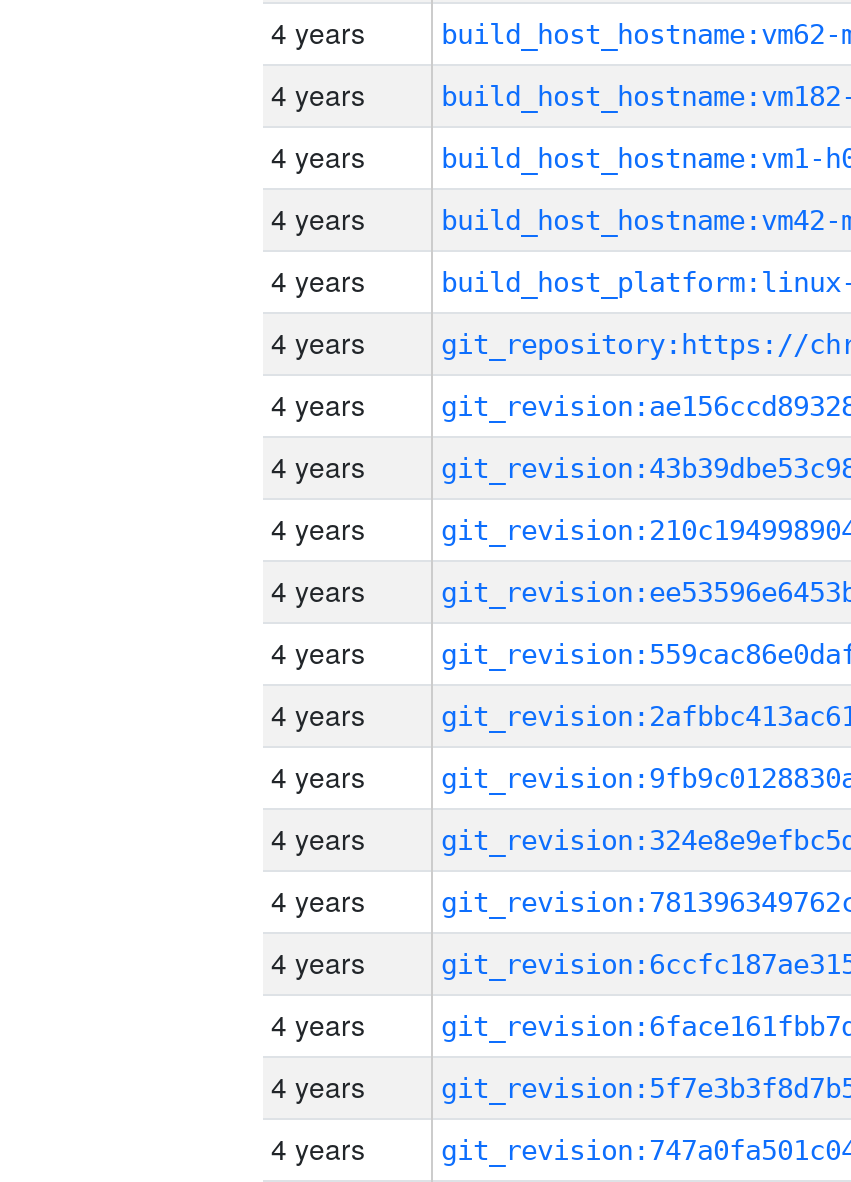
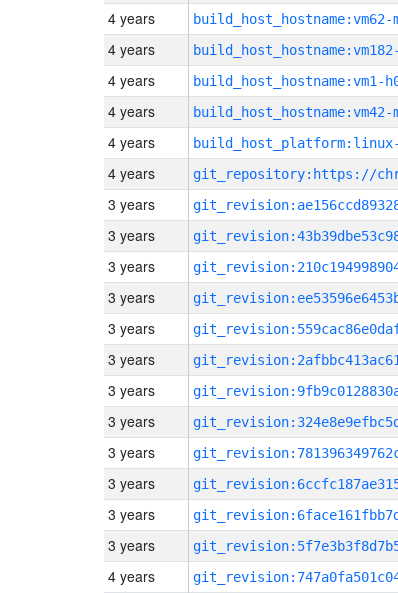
[271,384,365,424] 4 years -> [108,194,155,214] 3 years
[271,446,365,486] 4 years -> [108,225,155,245] 3 years
[271,508,365,548] 4 years -> [108,256,155,276] 3 years
[271,570,365,610] 4 years -> [108,287,155,307] 3 years
[271,632,365,672] 4 years -> [108,318,155,338] 3 years
[271,694,365,734] 4 years -> [108,349,155,369] 3 years
[271,756,365,796] 4 years -> [108,380,155,400] 3 years
[271,818,365,858] 4 years -> [108,411,155,431] 3 years
[271,880,365,920] 4 years -> [108,442,155,462] 3 years
[271,942,365,982] 4 years -> [108,473,155,493] 3 years
[271,1004,365,1044] 4 years -> [108,504,155,524] 3 years
[271,1066,365,1106] 4 years -> [108,535,155,555] 3 years

